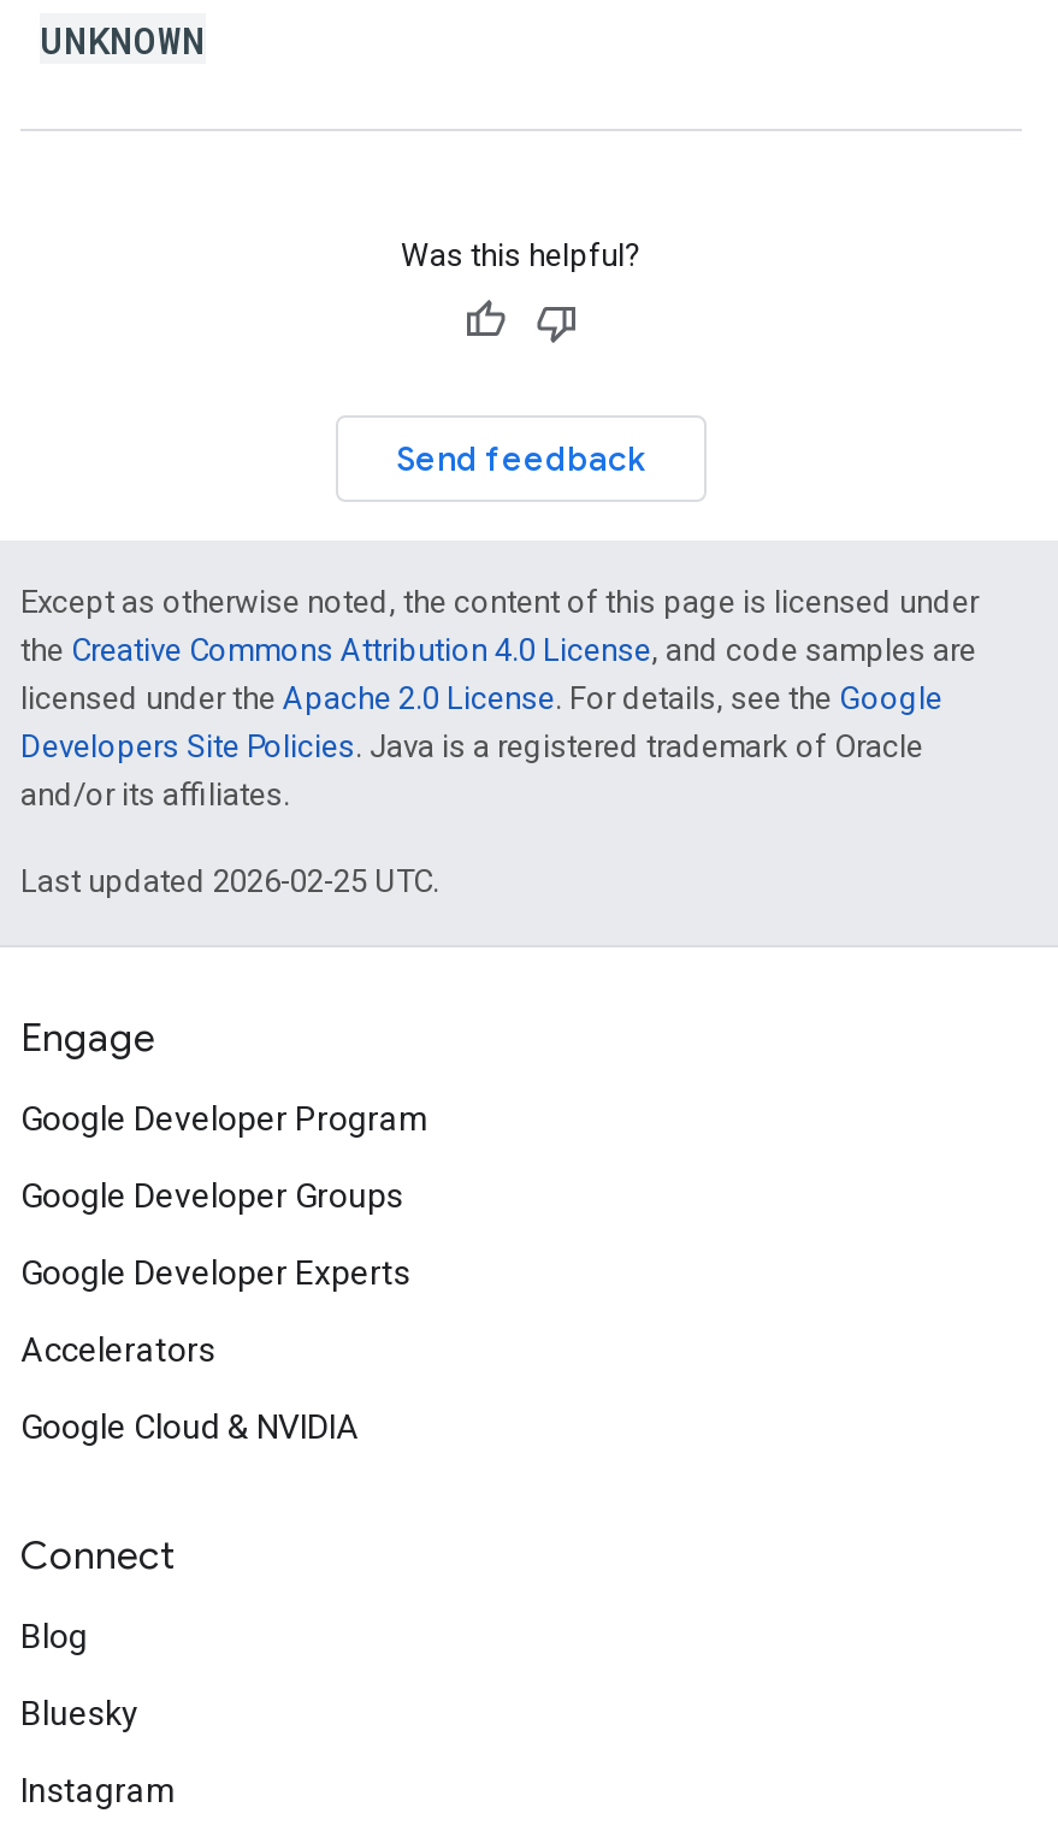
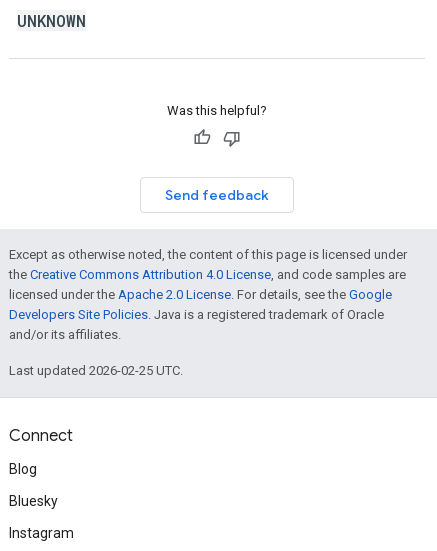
[20,1015,430,1446] Engage | Google Developer Program | Google Developer Groups | Google Developer Experts | Accelerators | Google Cloud & NVIDIA -> none

